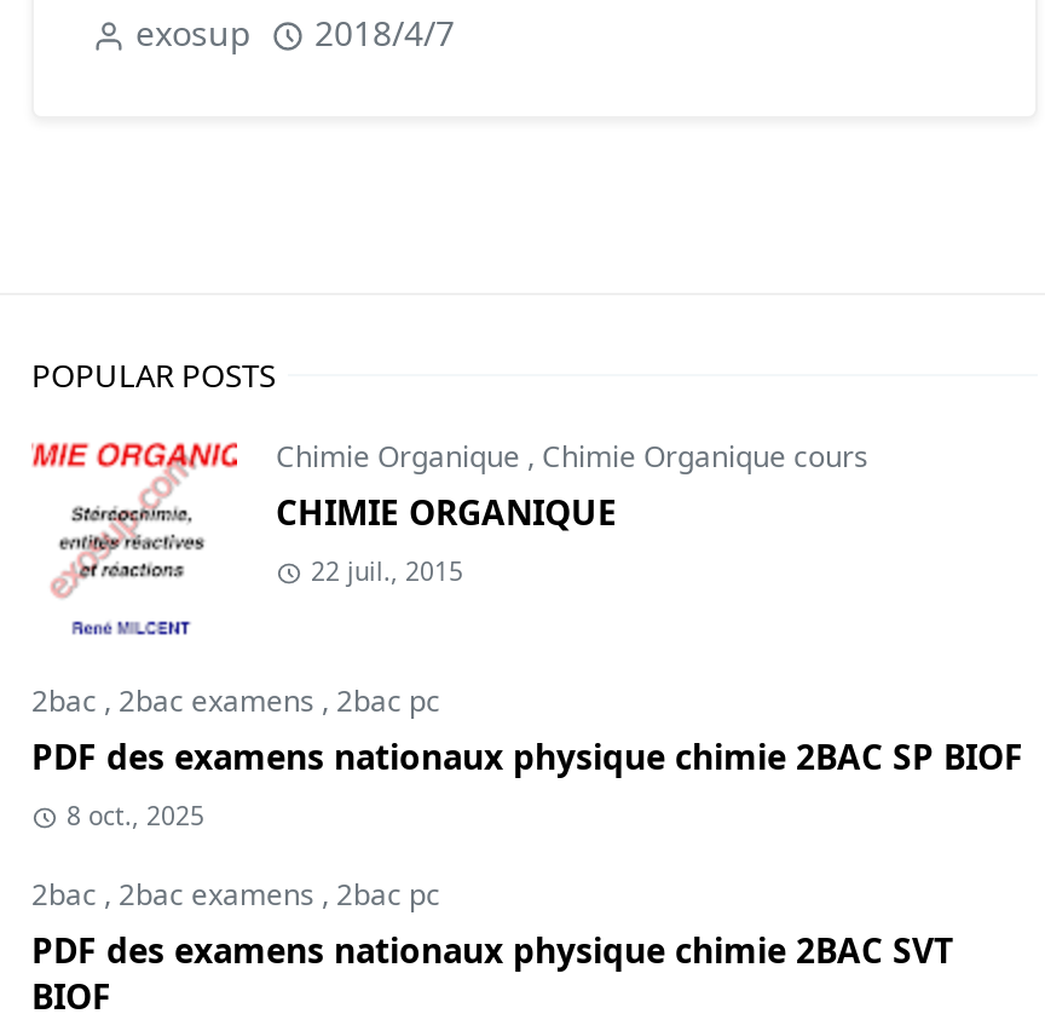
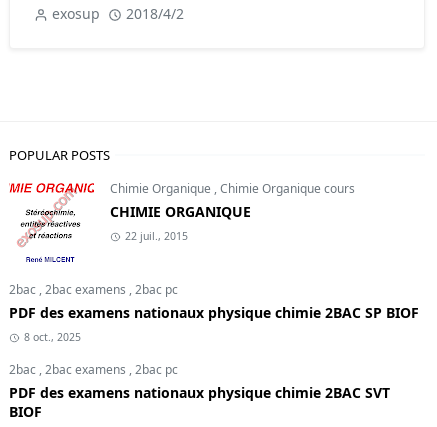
[135,11,455,57] exosup 2018/4/7 -> [52,4,184,23] exosup 2018/4/2

